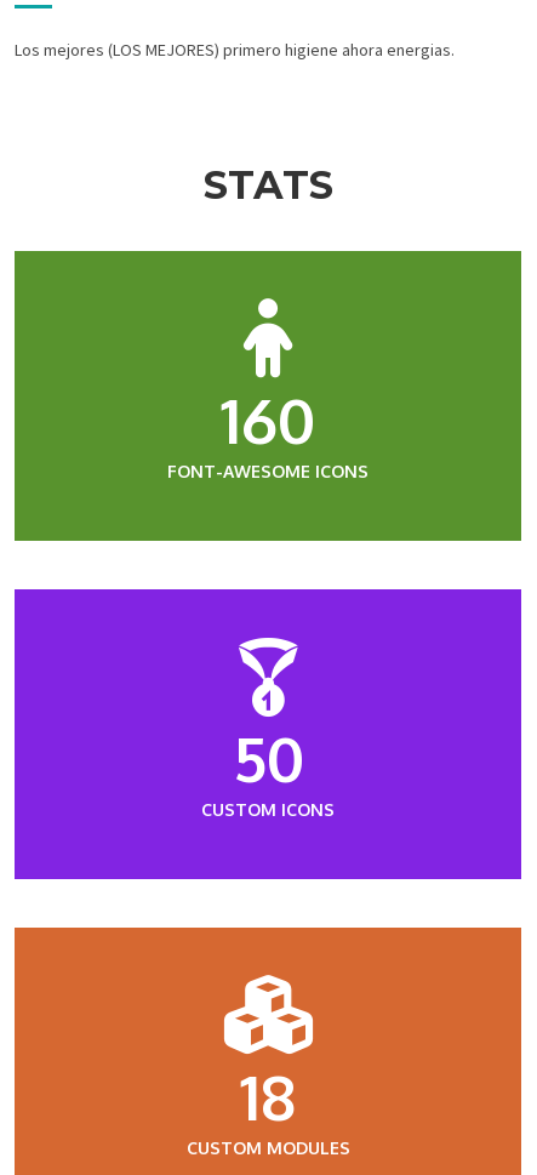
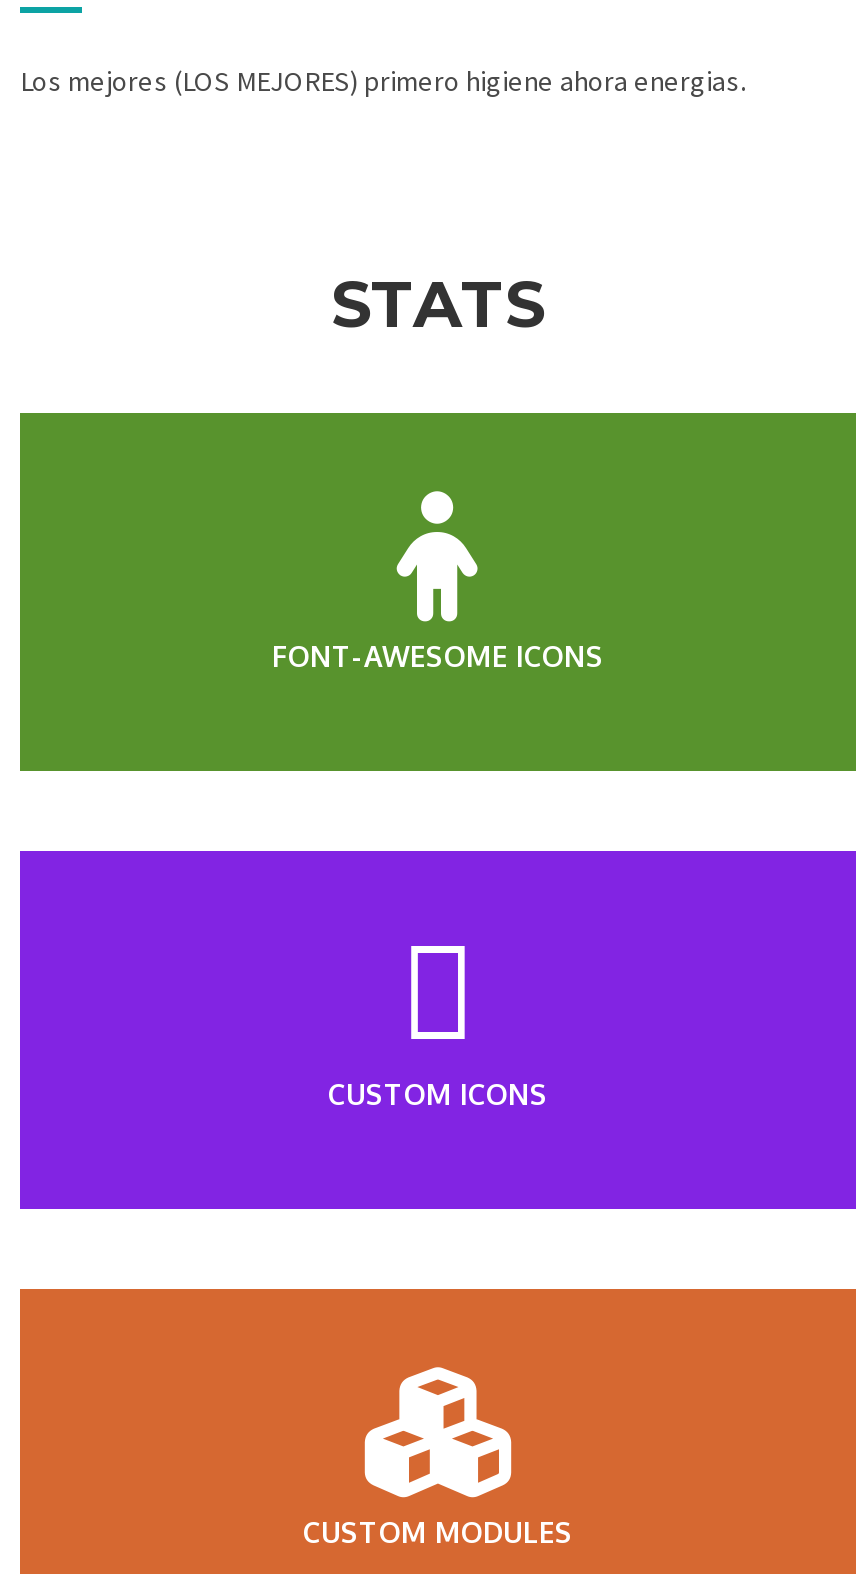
[221,382,315,458] 160 -> none
[232,637,304,797] [image] | 50 -> none
[240,1059,296,1135] 18 -> none

